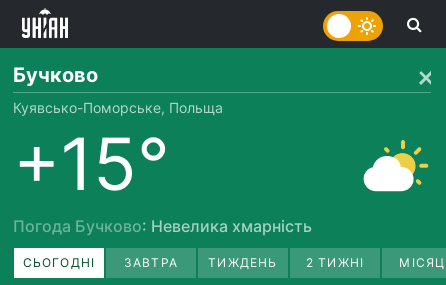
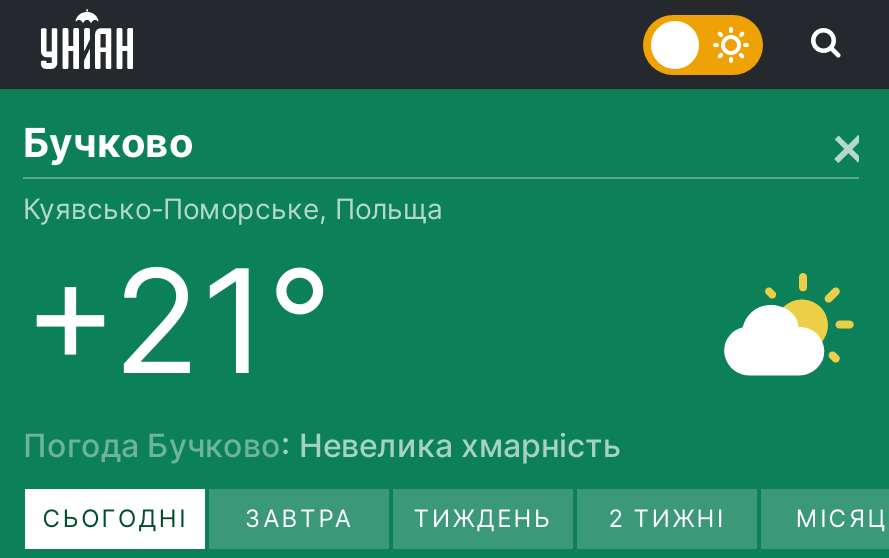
[13,120,170,207] +15° -> [23,233,333,407] +21°

